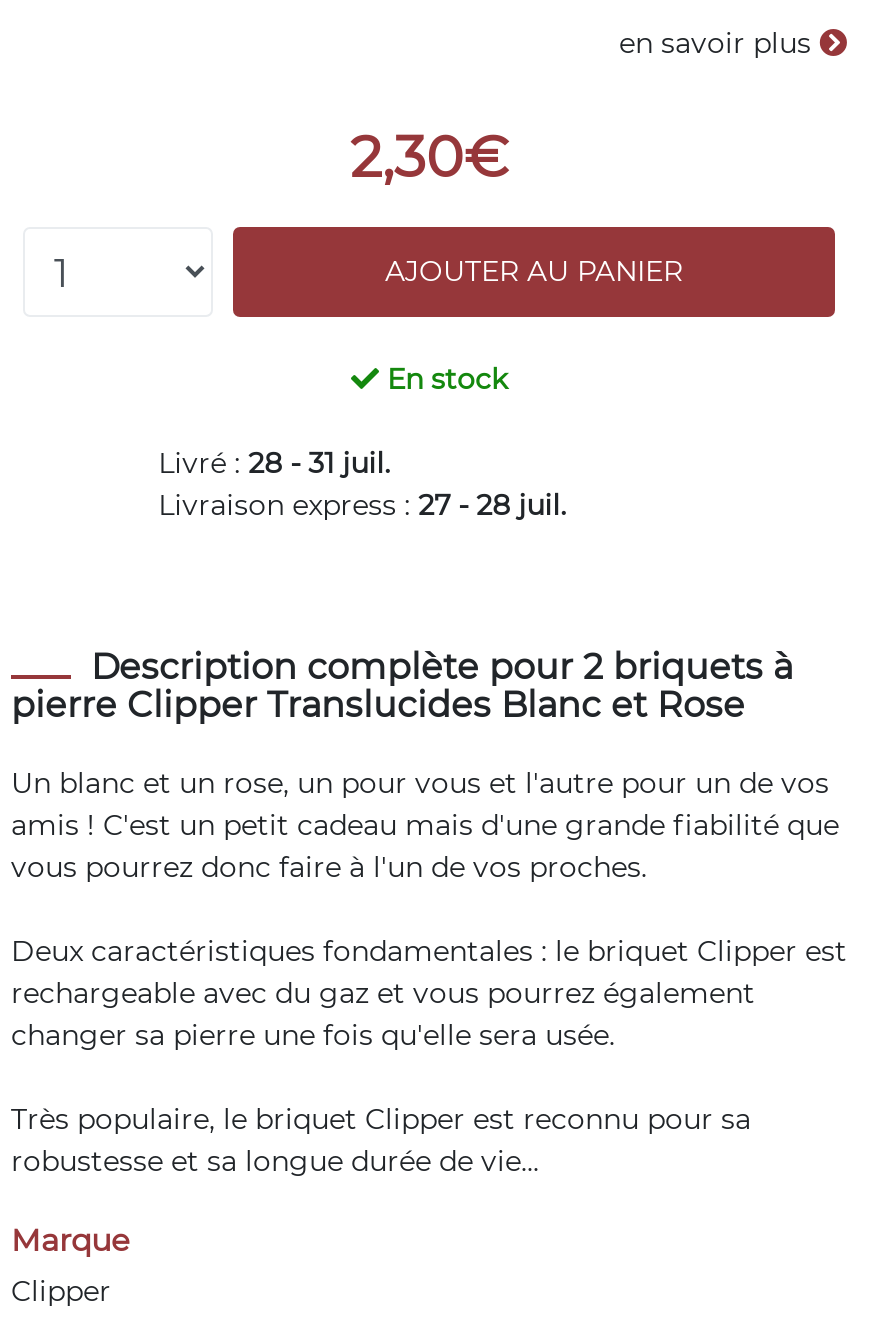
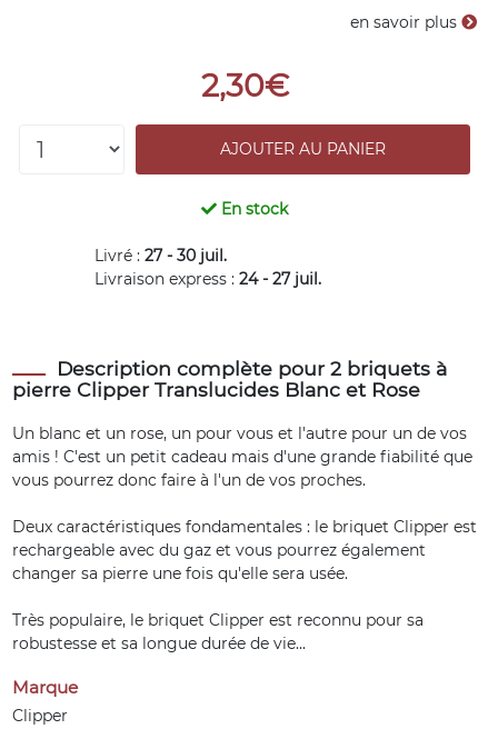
[158,445,390,481] Livré : 28 - 31 juil. -> [94,246,226,266] Livré : 27 - 30 juil.
[158,487,566,523] Livraison express : 27 - 28 juil. -> [94,269,321,289] Livraison express : 24 - 27 juil.

